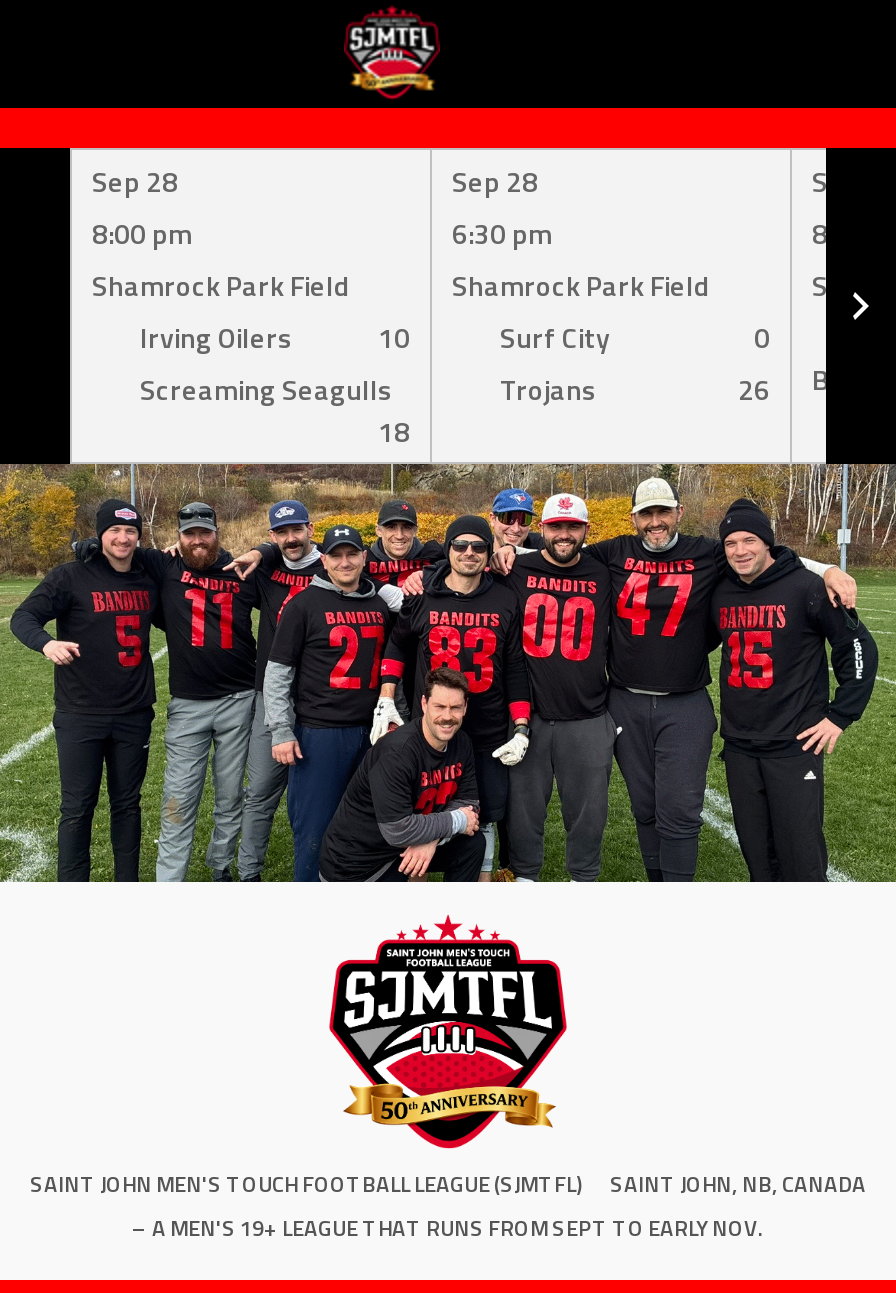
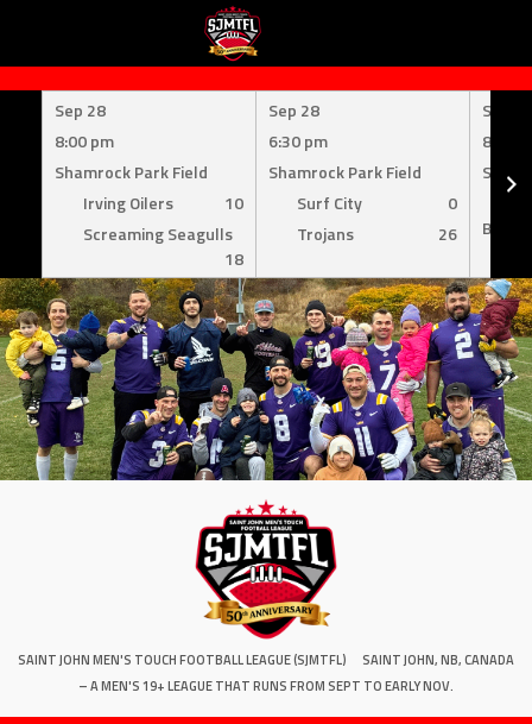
[6,462,890,884] [image] -> [4,277,528,481] [image]

